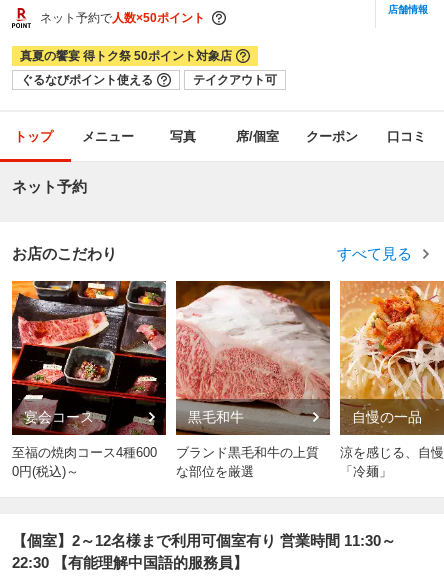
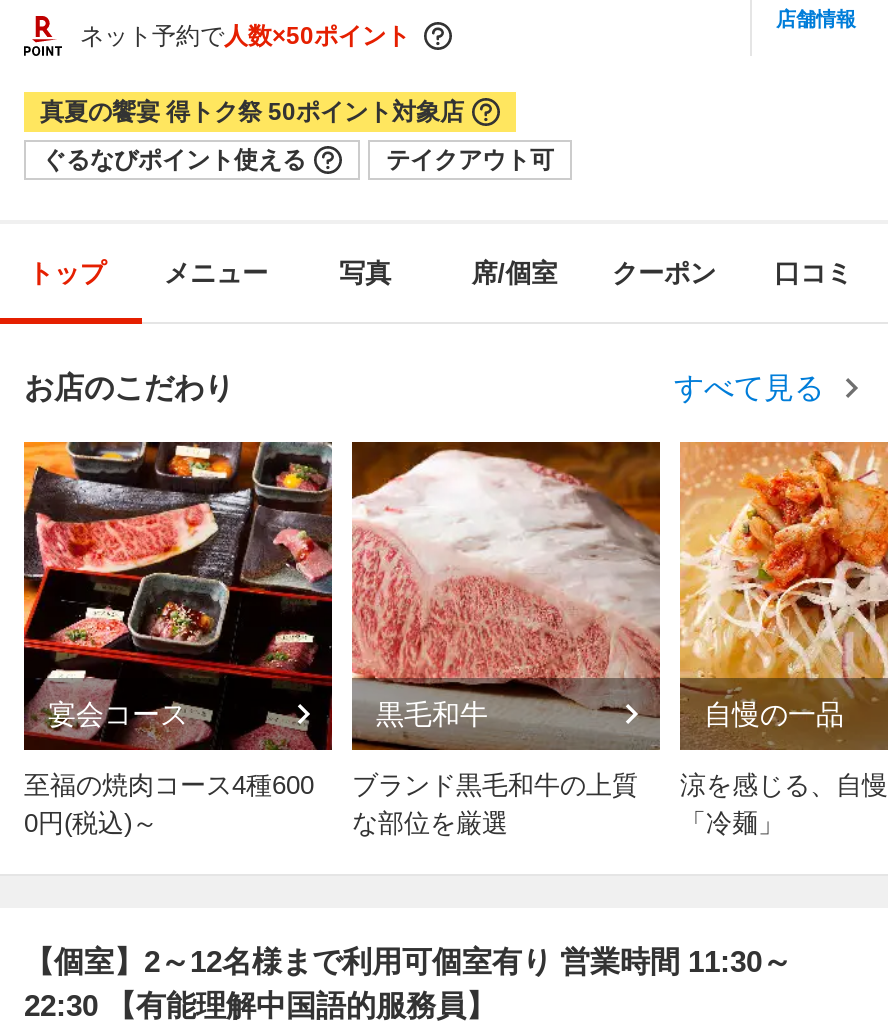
[12,177,87,194] ネット予約 -> none

